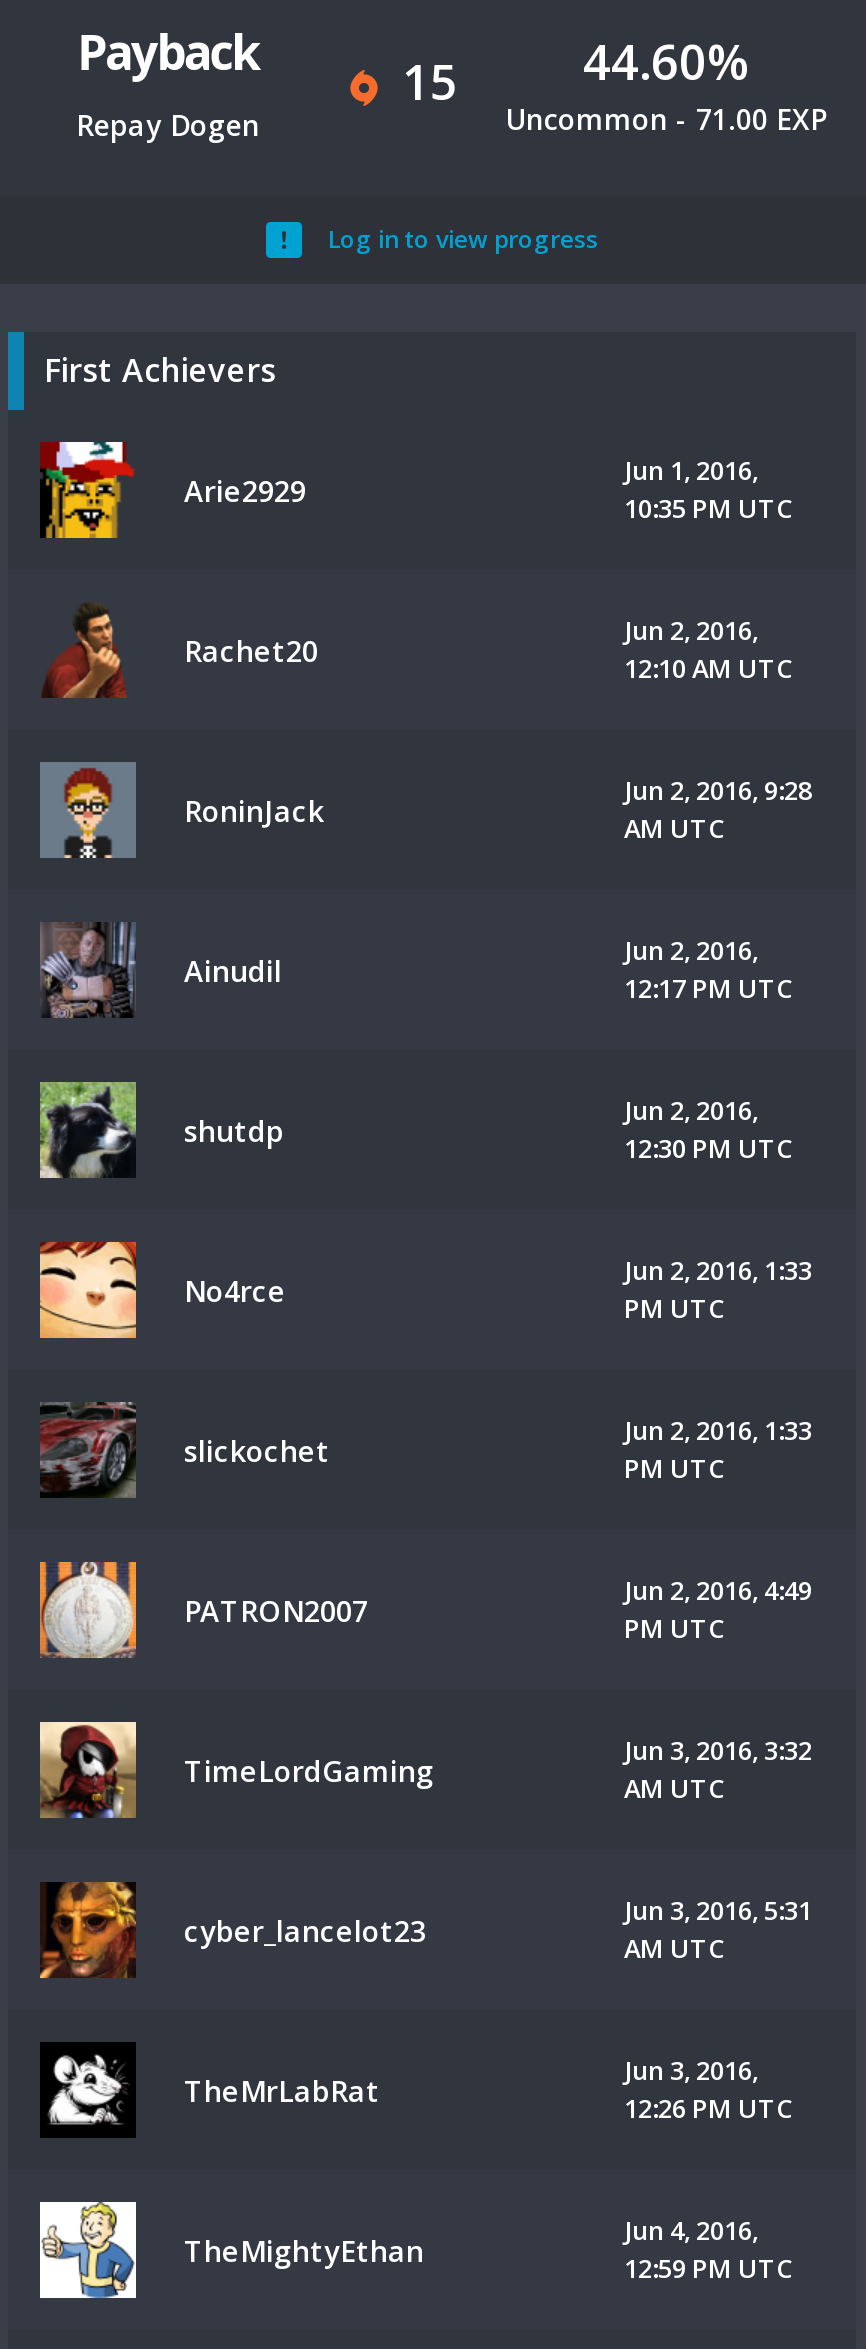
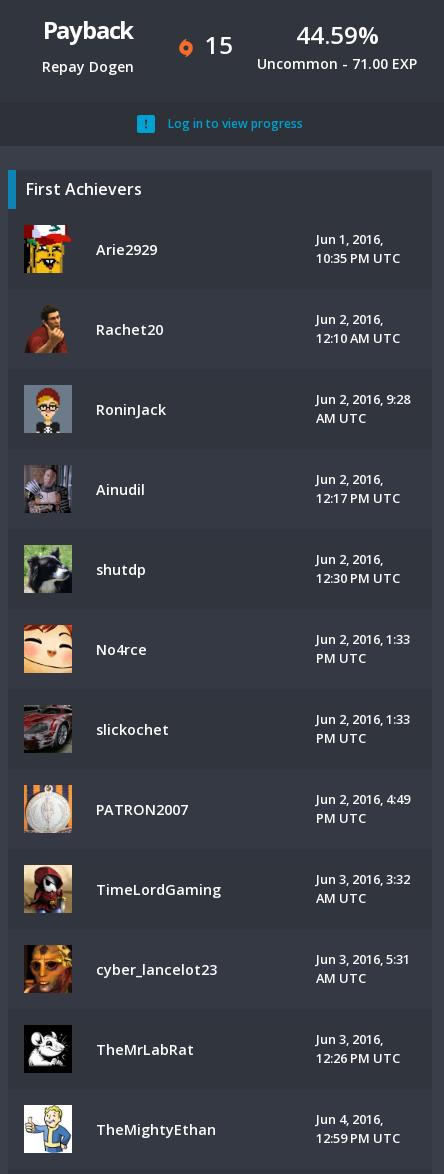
[402,27,749,114] 15 44.60% -> [205,17,378,61] 15 44.59%

